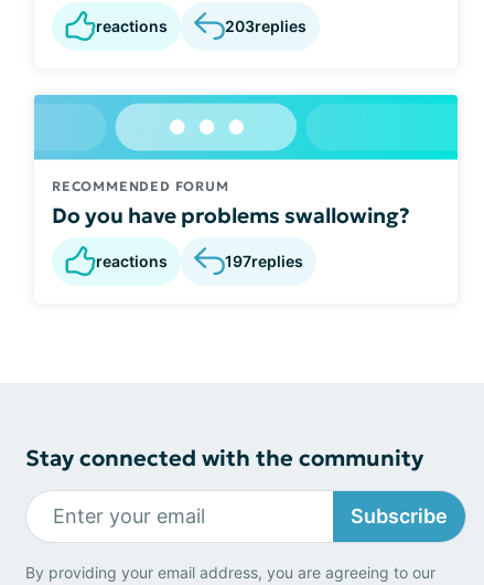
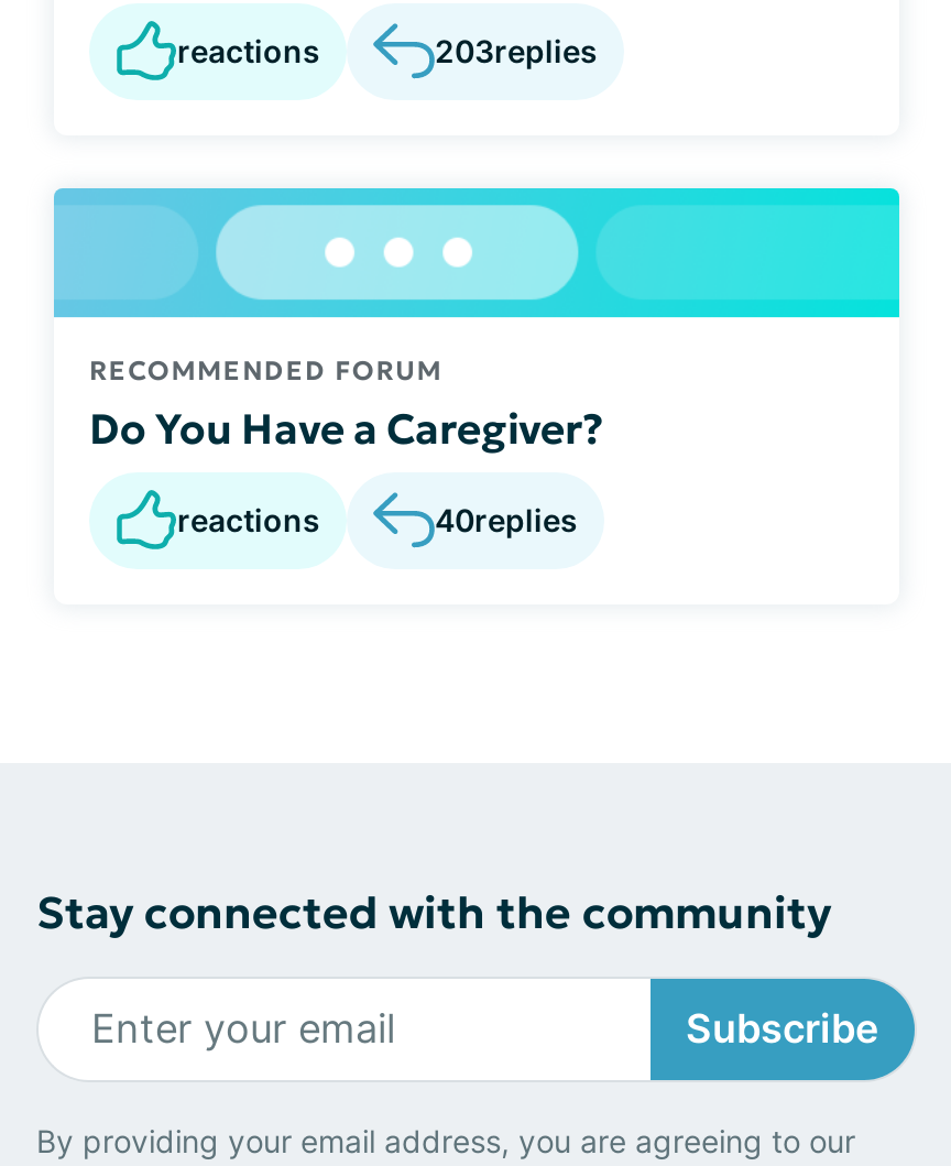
[52,202,410,228] Do you have problems swallowing? -> [89,401,604,454] Do You Have a Caregiver?
[225,252,303,271] 197replies -> [435,501,578,539] 40replies

